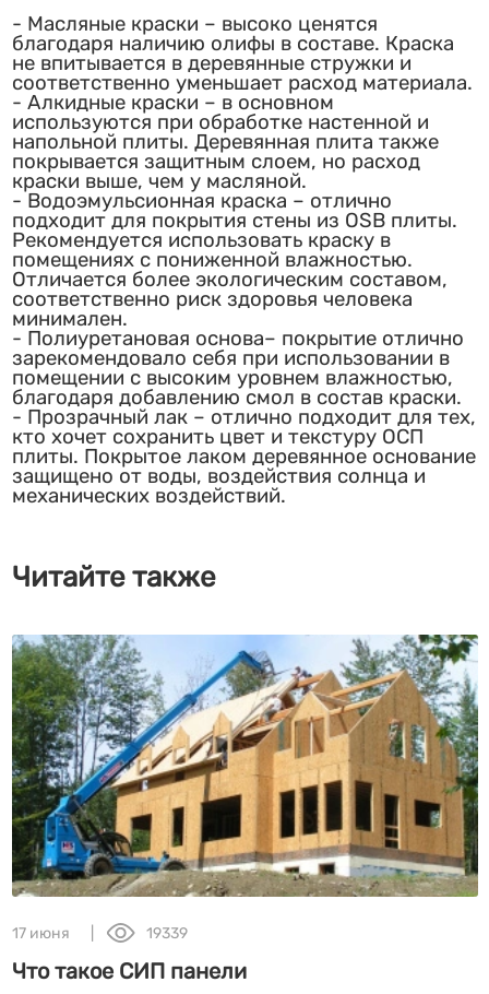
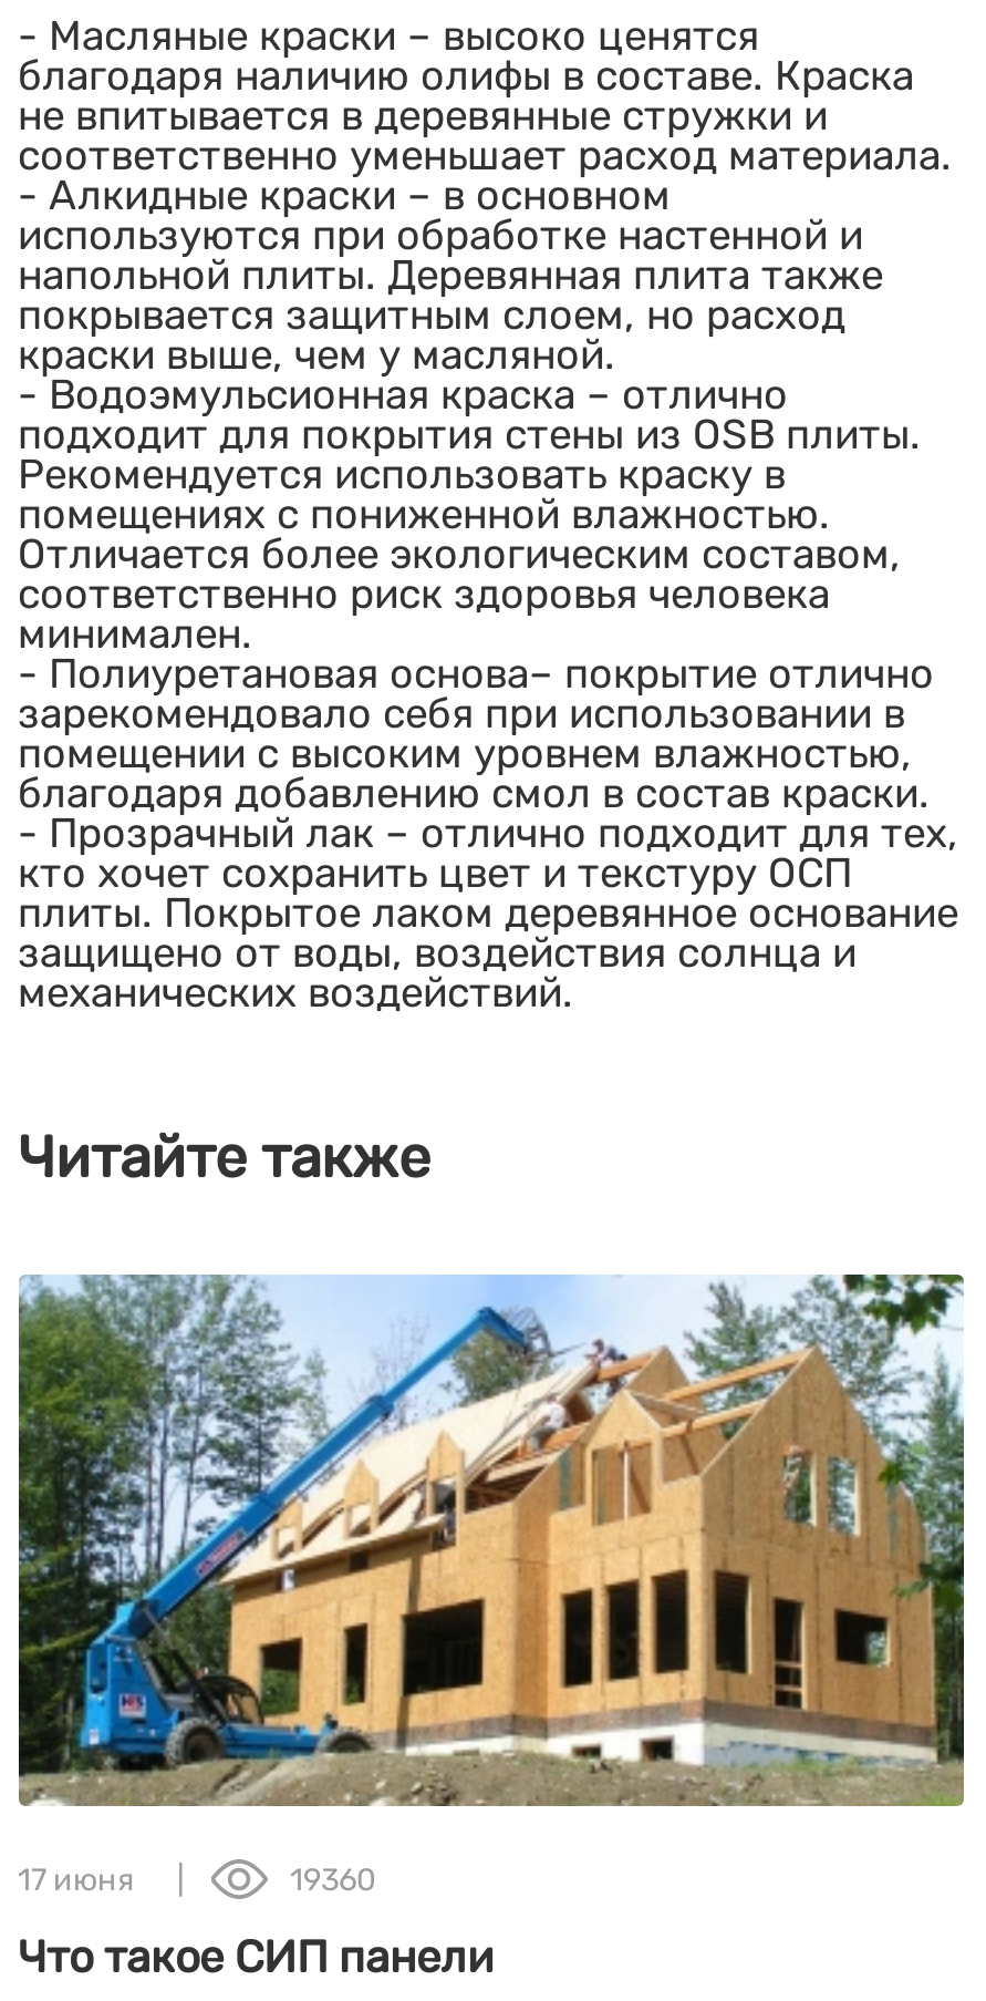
[146,924,187,942] 19339 -> [290,1861,376,1899] 19360

